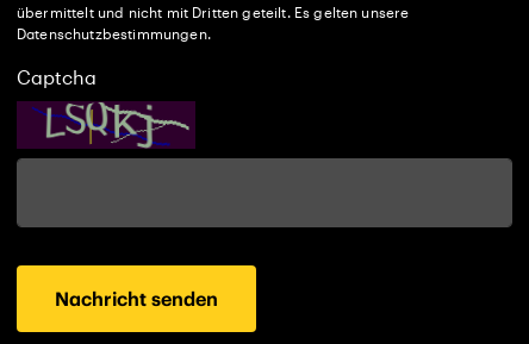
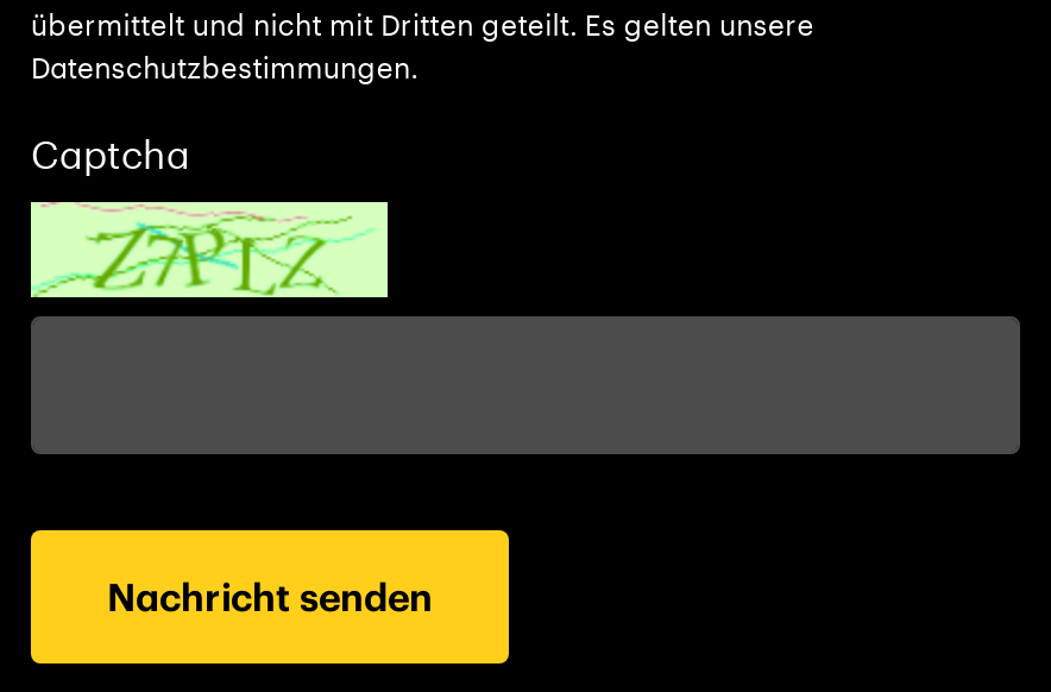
[17,101,195,149] [image] -> [29,200,390,300] [image]

